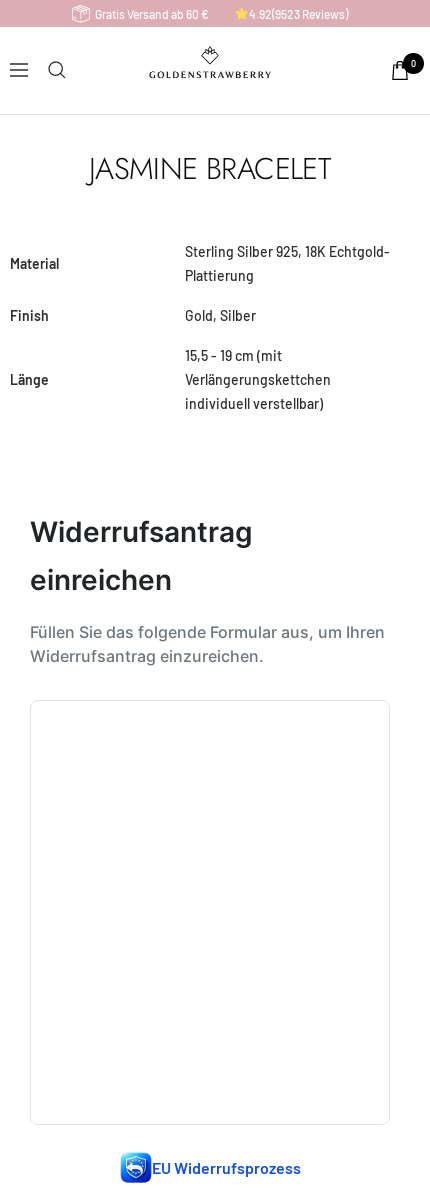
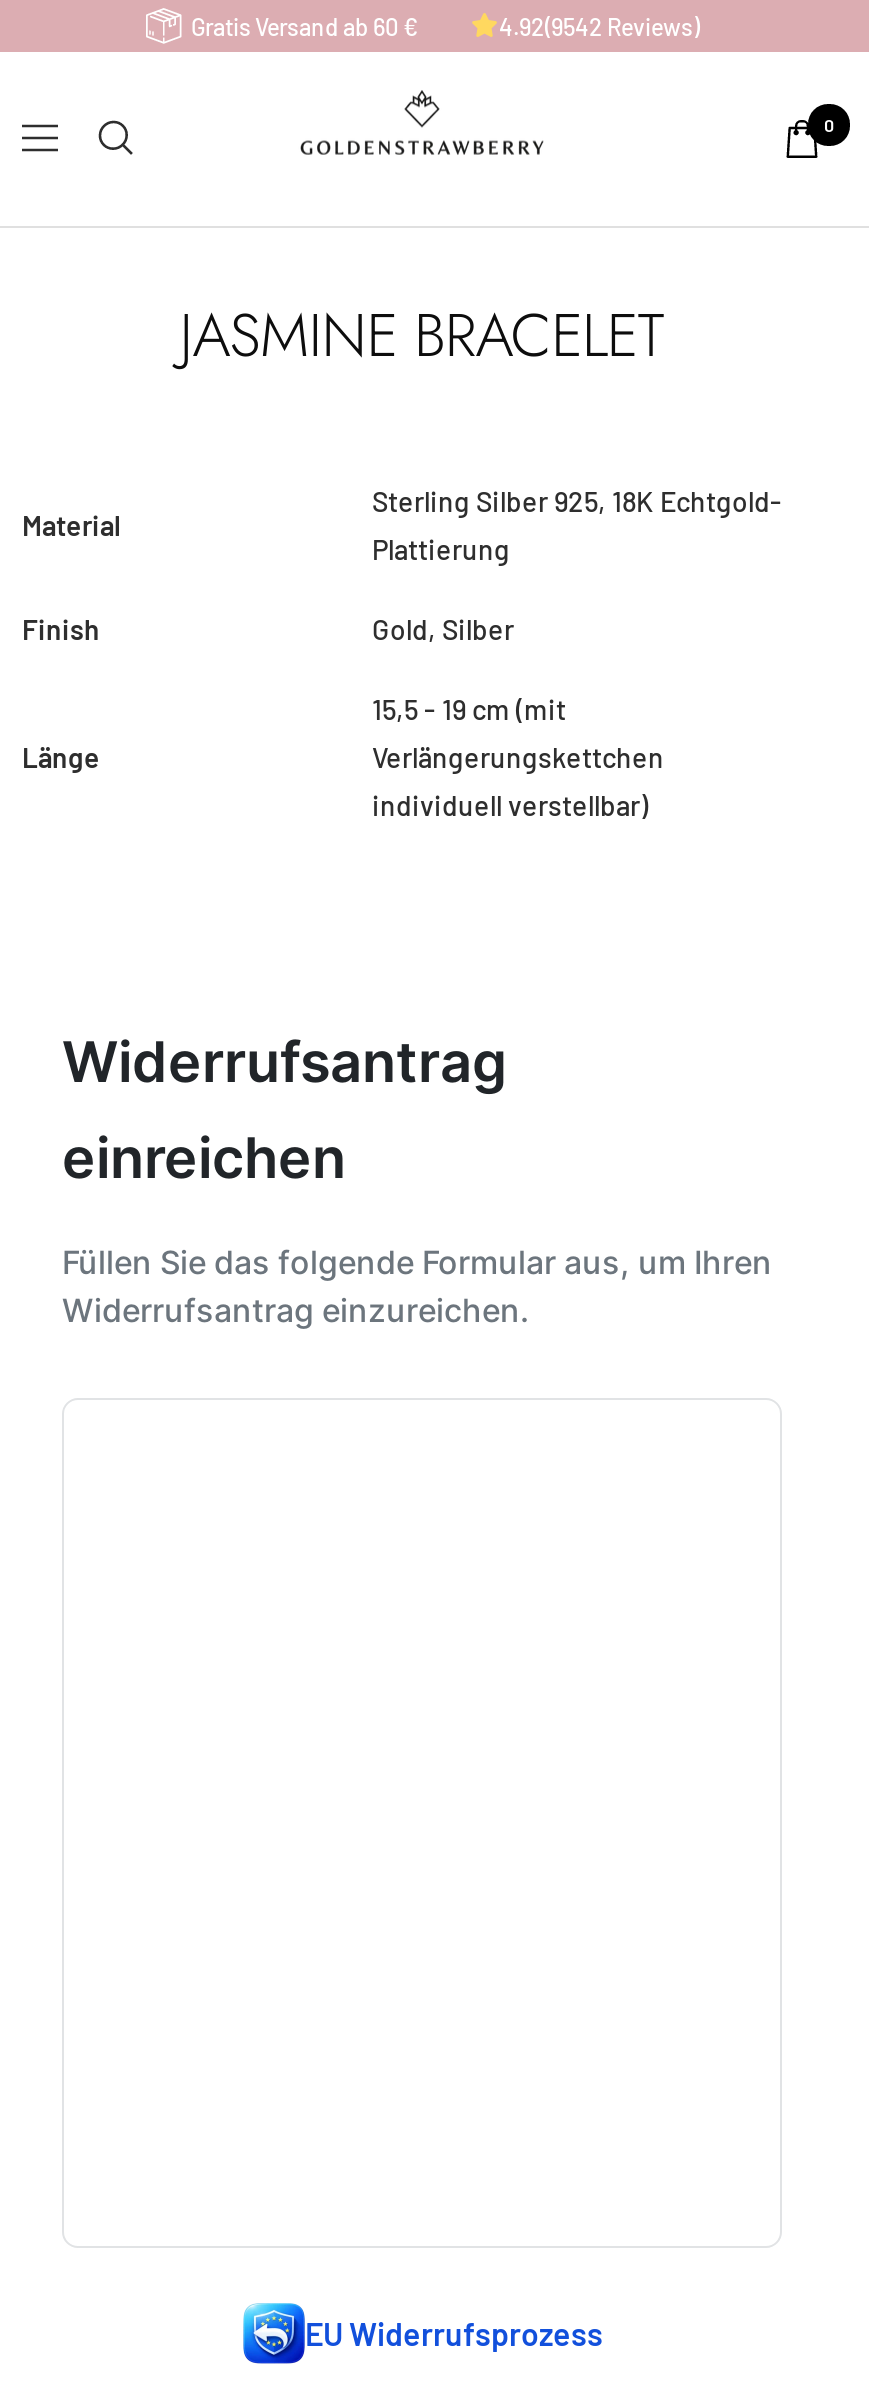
[249,7,348,21] 4.92(9523 Reviews) -> [499,12,699,40] 4.92(9542 Reviews)

